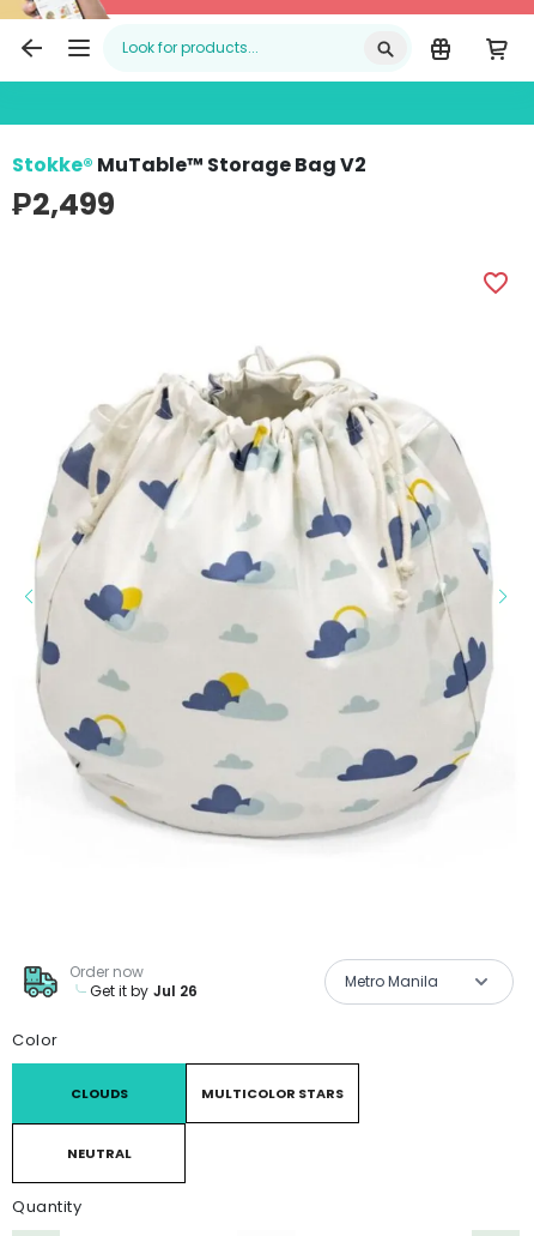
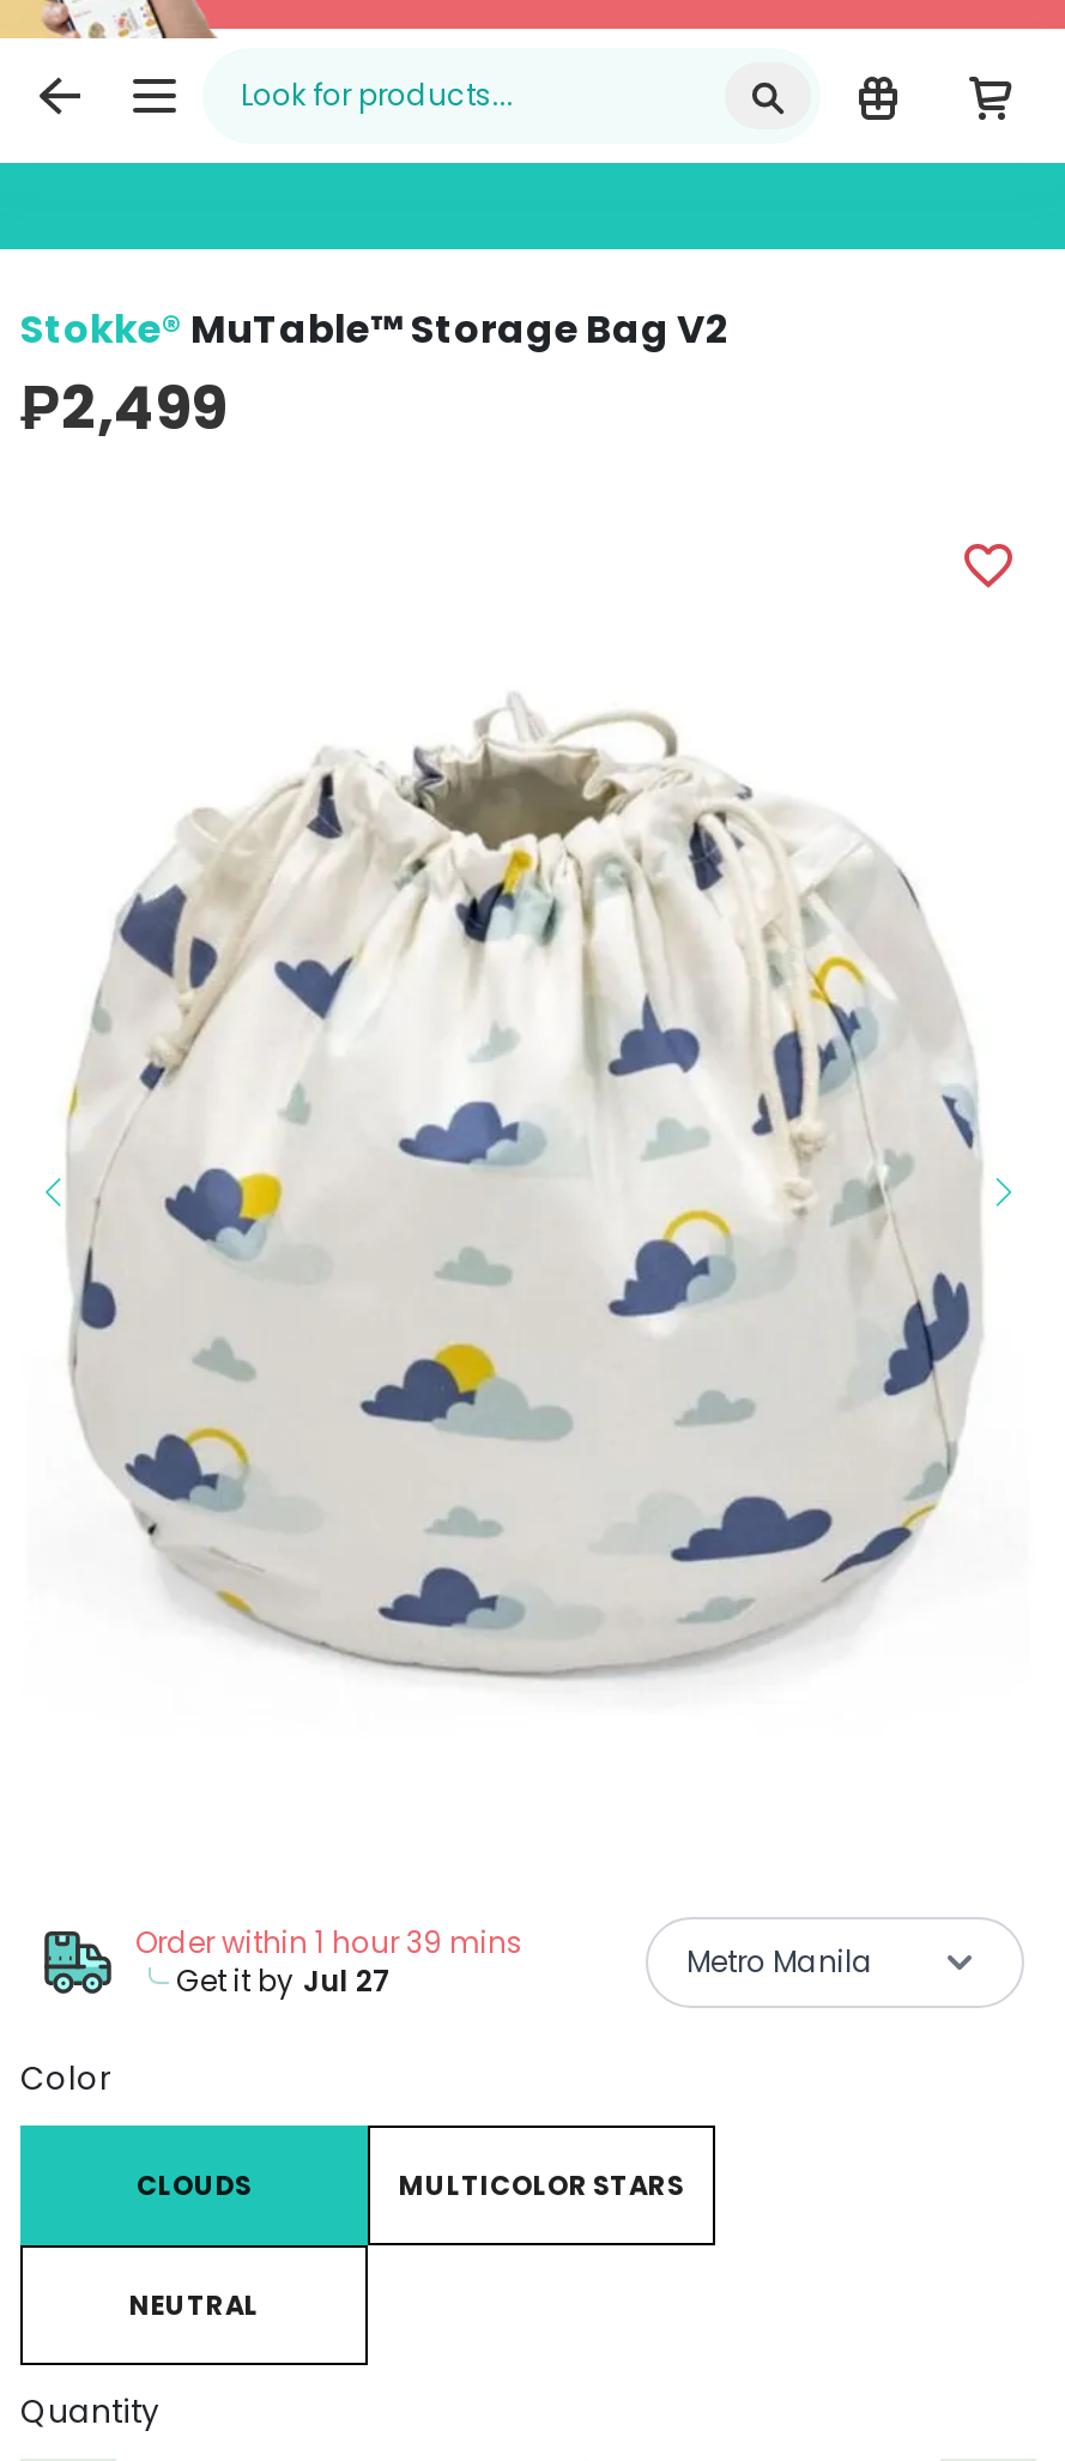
[69,962,198,1001] Order now | Get it by Jul 26 -> [135,1922,524,2001] Order within 1 hour 39 mins | Get it by Jul 27

